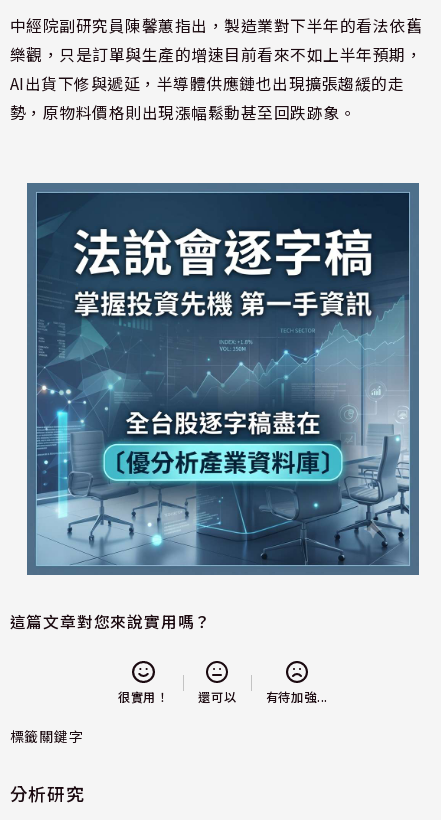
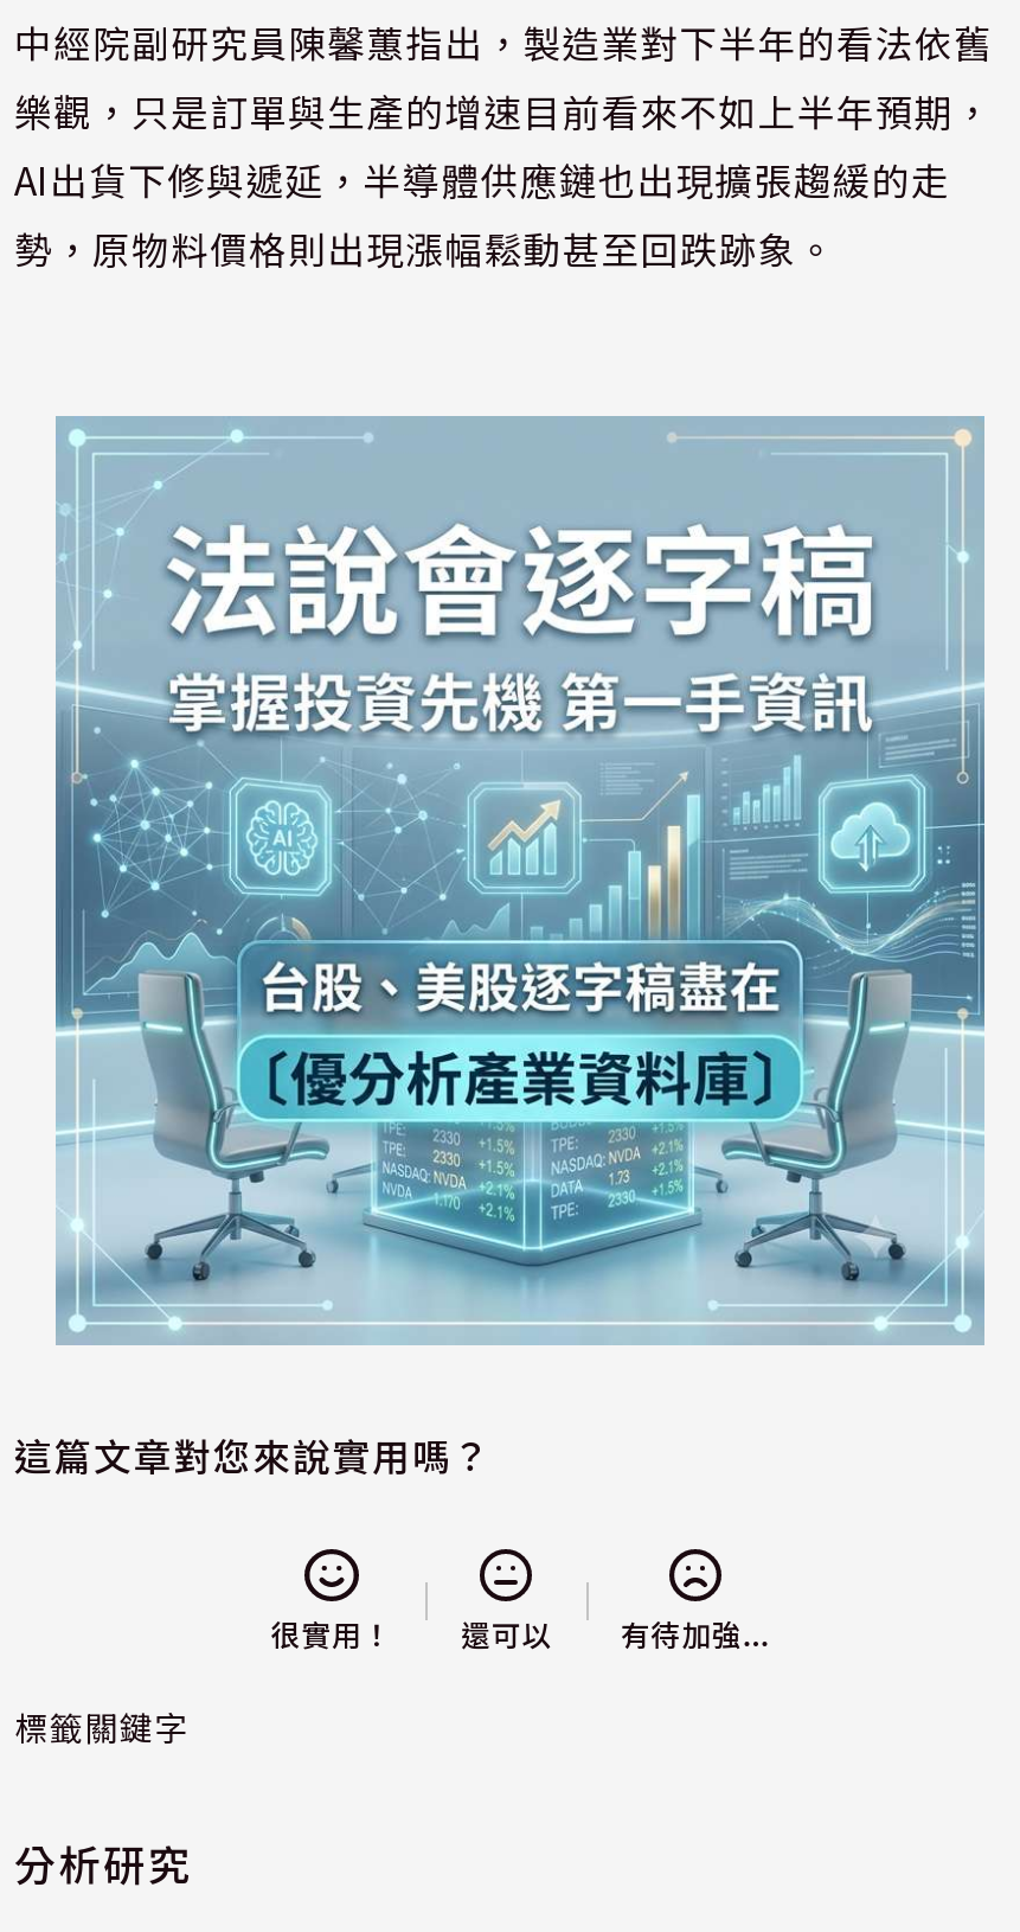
[27,183,419,575] [image] -> [53,418,987,1343] [image]

